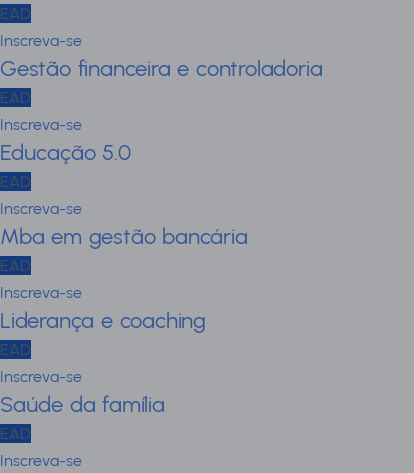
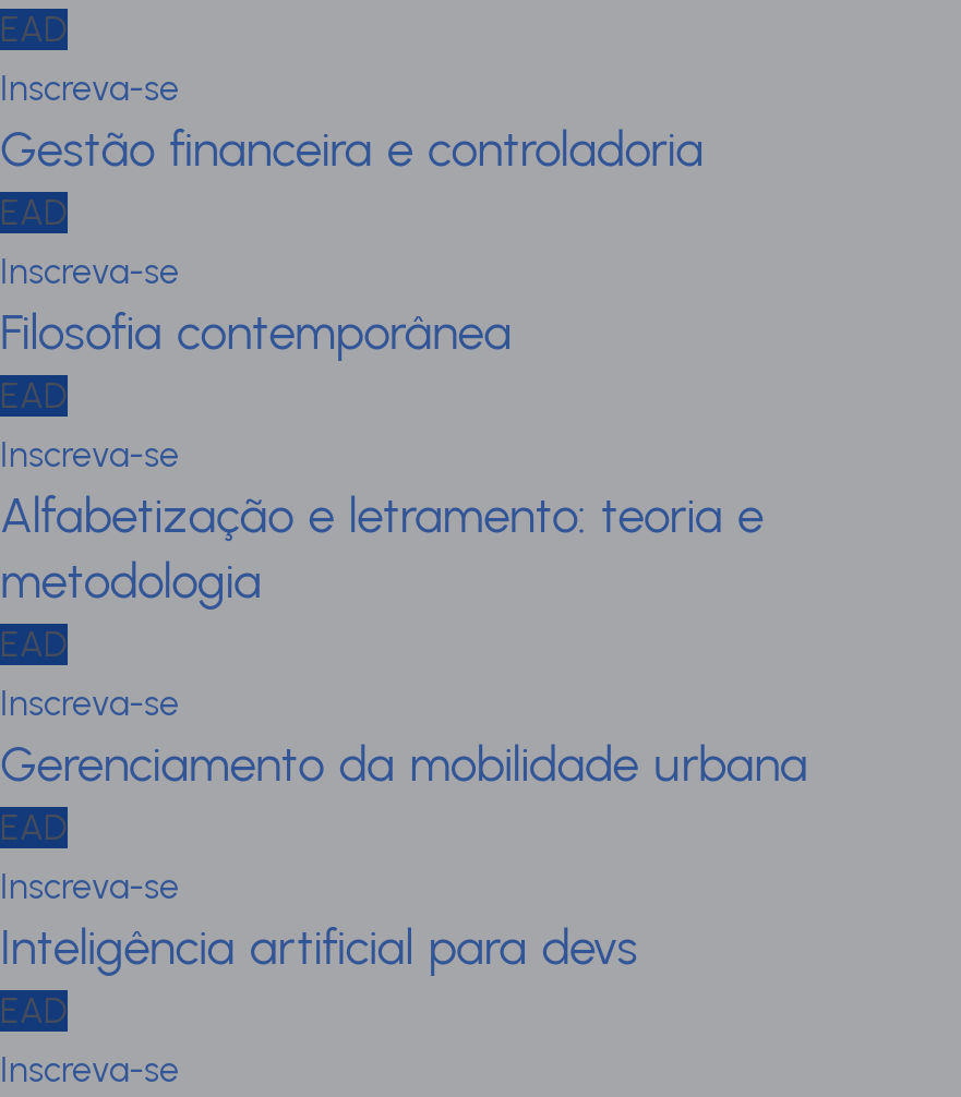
[0,139,131,166] Educação 5.0 -> [0,303,511,362] Filosofia contemporânea
[0,223,248,250] Mba em gestão bancária -> [0,486,763,611] Alfabetização e letramento: teoria e | metodologia
[0,307,206,334] Liderança e coaching -> [0,735,808,794] Gerenciamento da mobilidade urbana
[0,391,165,418] Saúde da família -> [0,918,638,977] Inteligência artificial para devs

